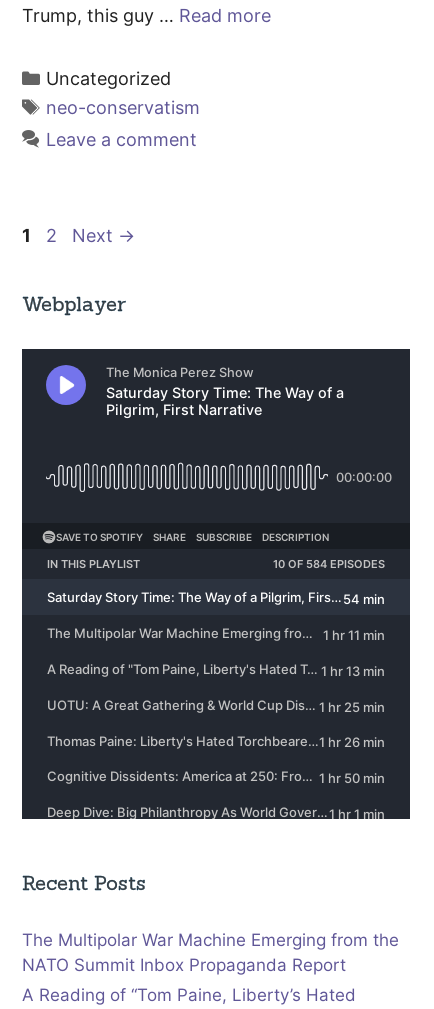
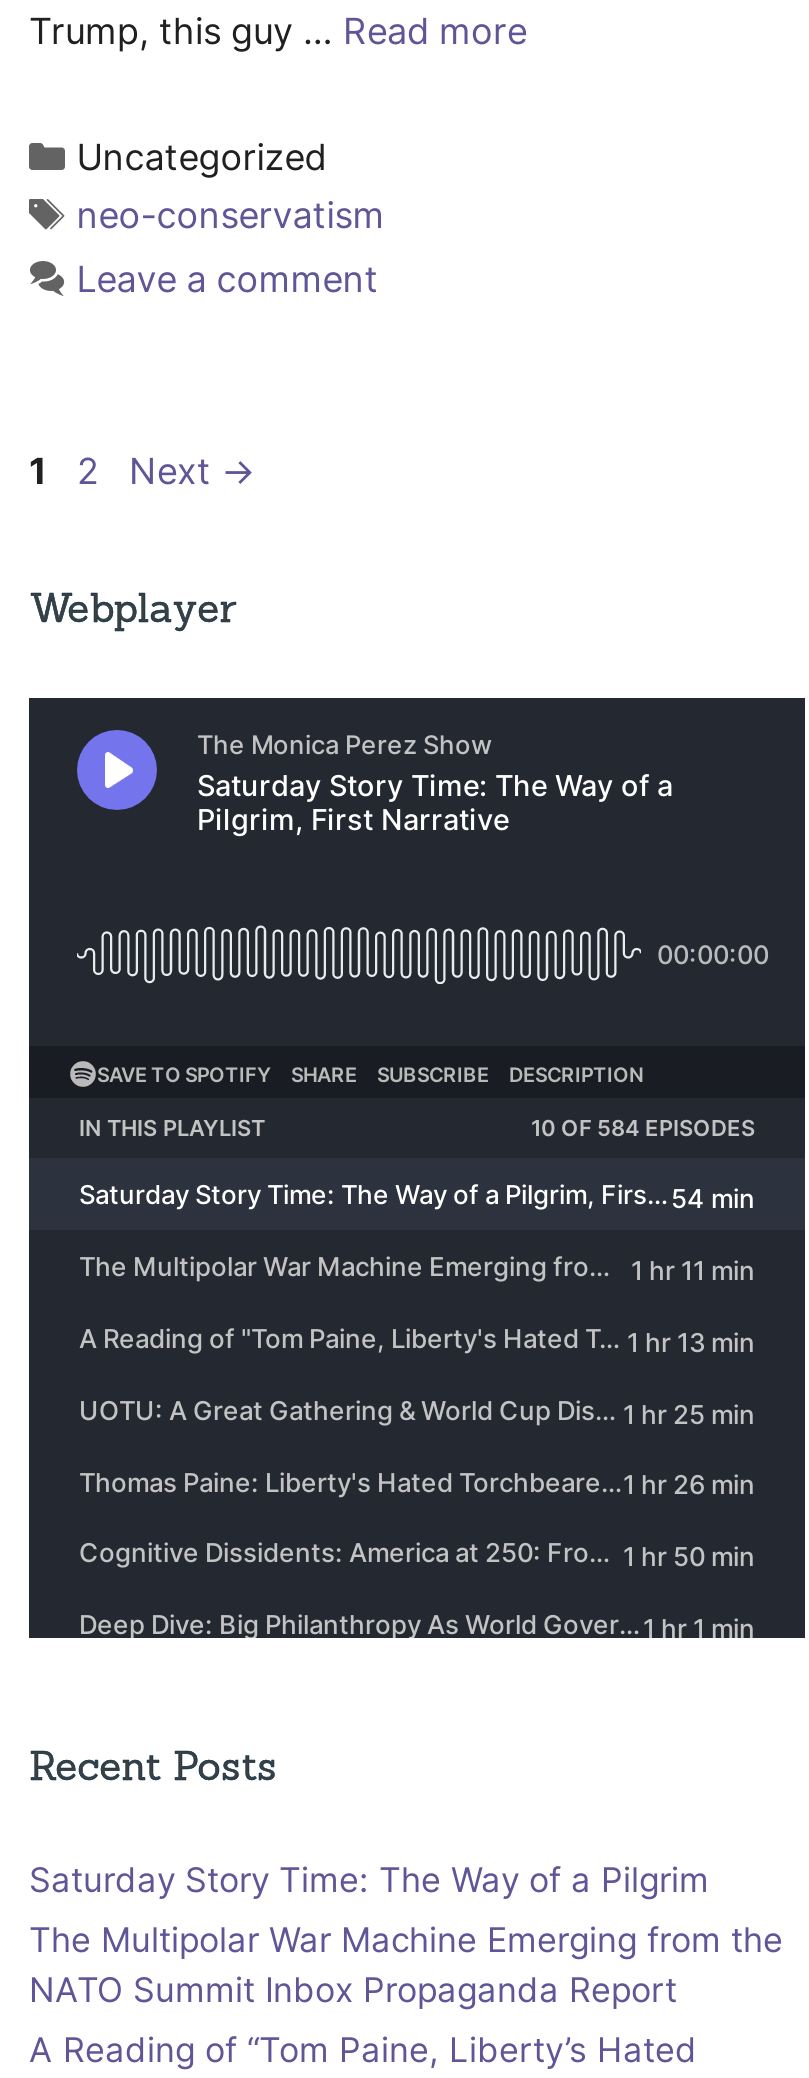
none -> [29,1860,709,1900] Saturday Story Time: The Way of a Pilgrim

